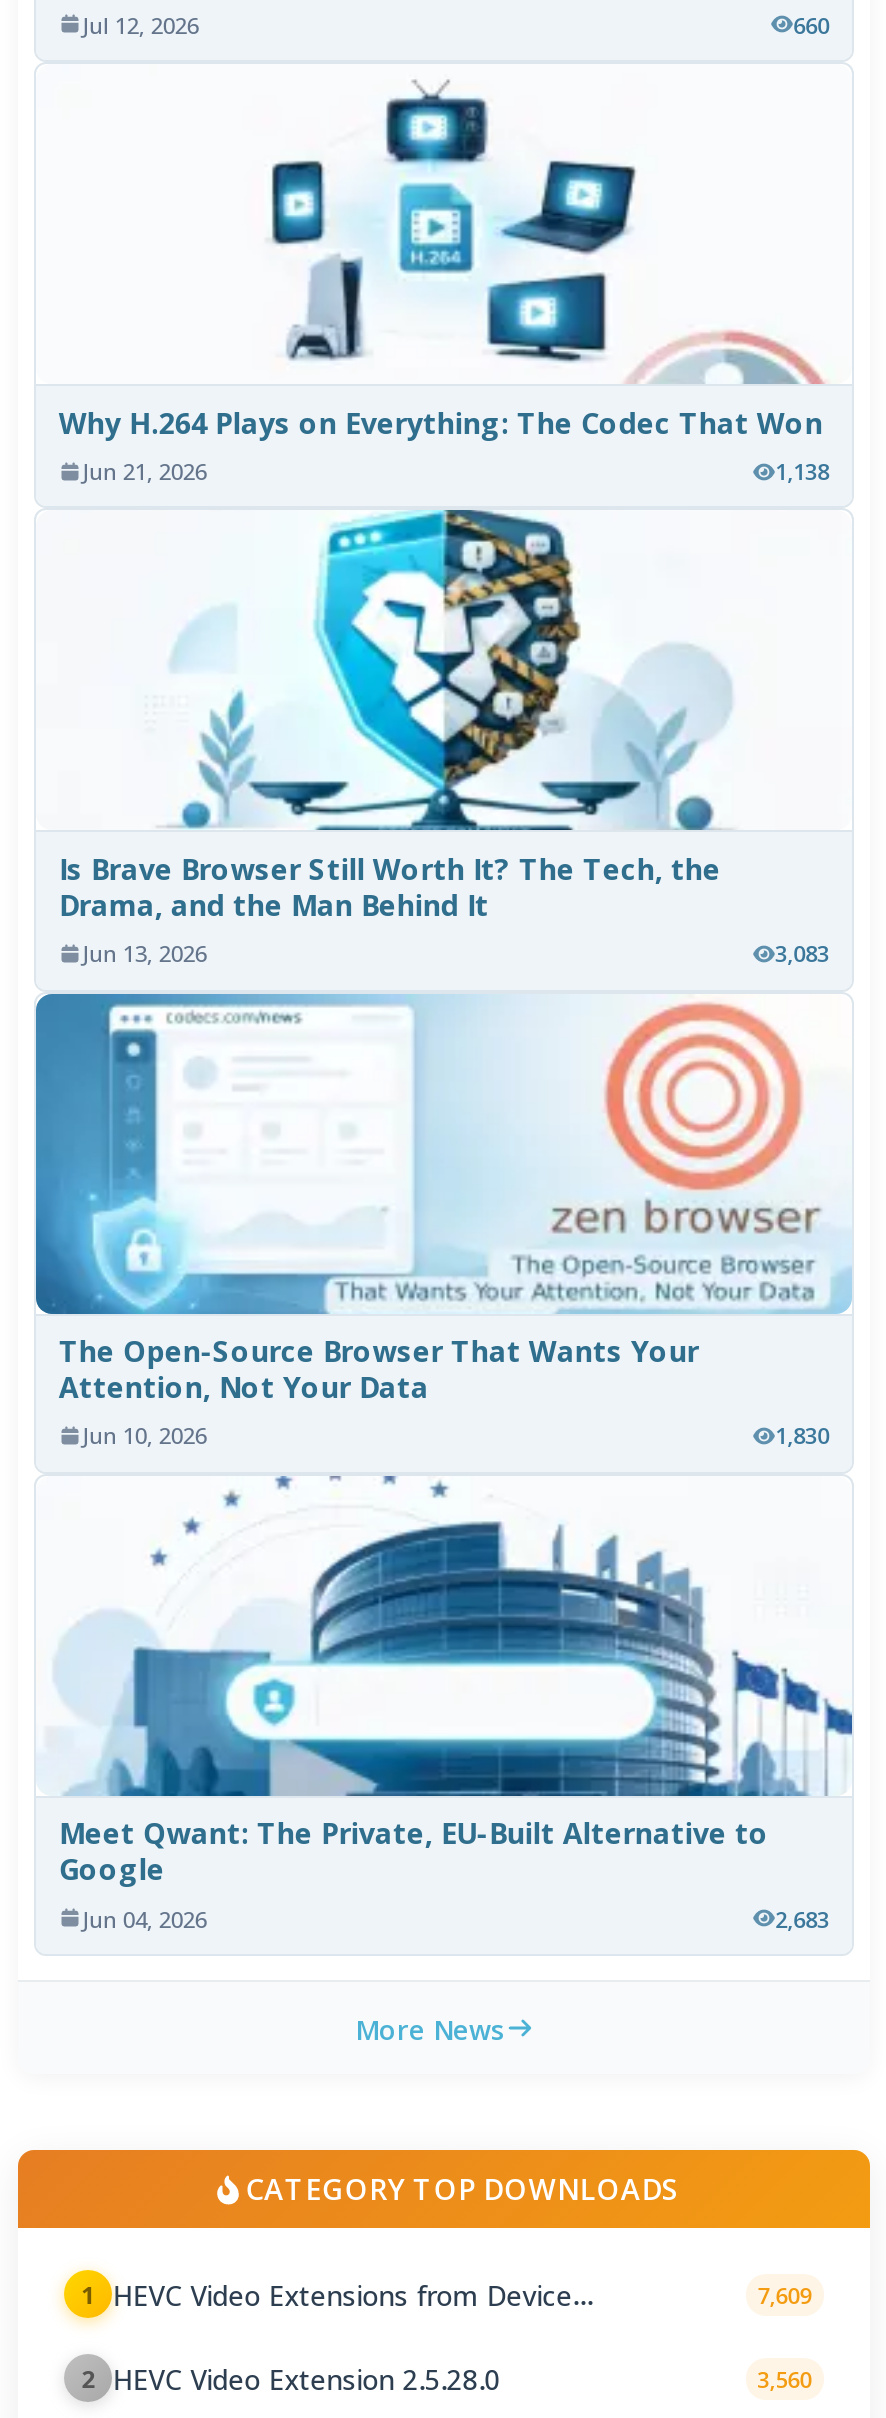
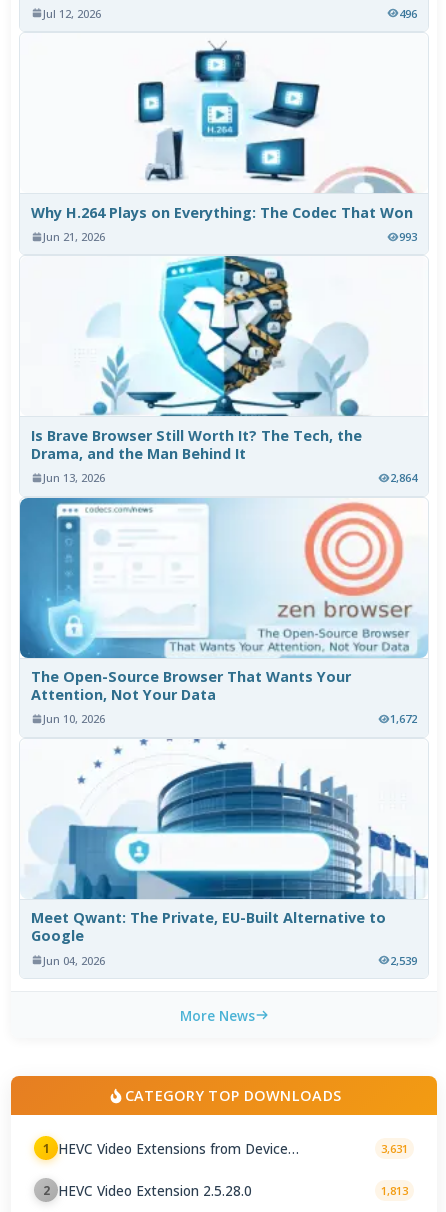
[793,10,829,40] 660 -> [399,6,417,21] 496
[775,456,829,486] 1,138 -> [399,229,417,244] 993
[775,938,829,968] 3,083 -> [390,470,417,485] 2,864
[775,1421,829,1451] 1,830 -> [390,711,417,726] 1,672
[775,1903,829,1933] 2,683 -> [390,952,417,967] 2,539
[758,2279,812,2309] 7,609 -> [381,1141,408,1156] 3,631
[758,2363,812,2393] 3,560 -> [381,1183,408,1198] 1,813

